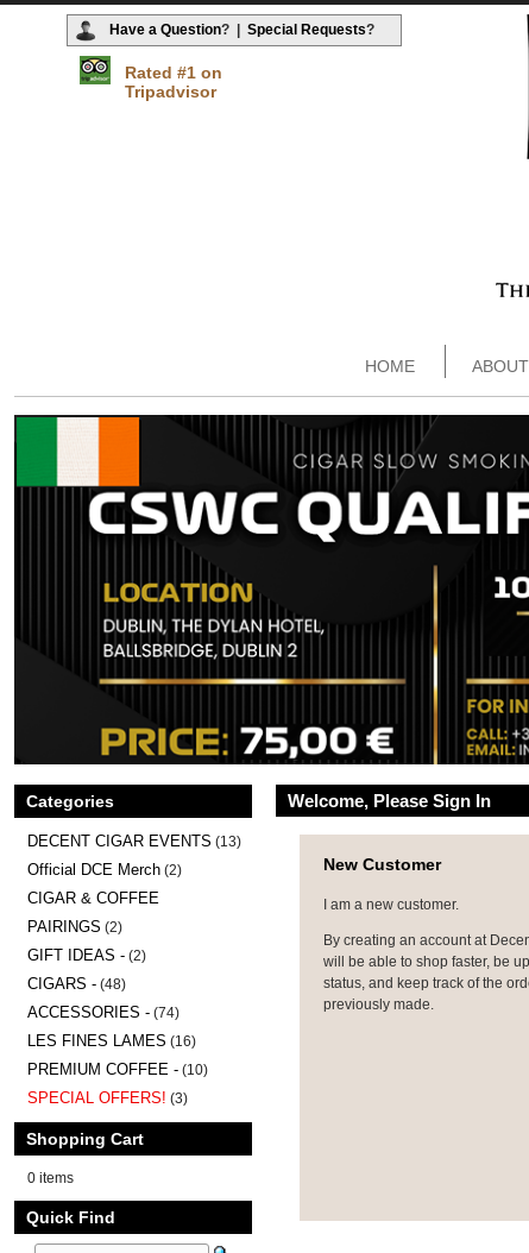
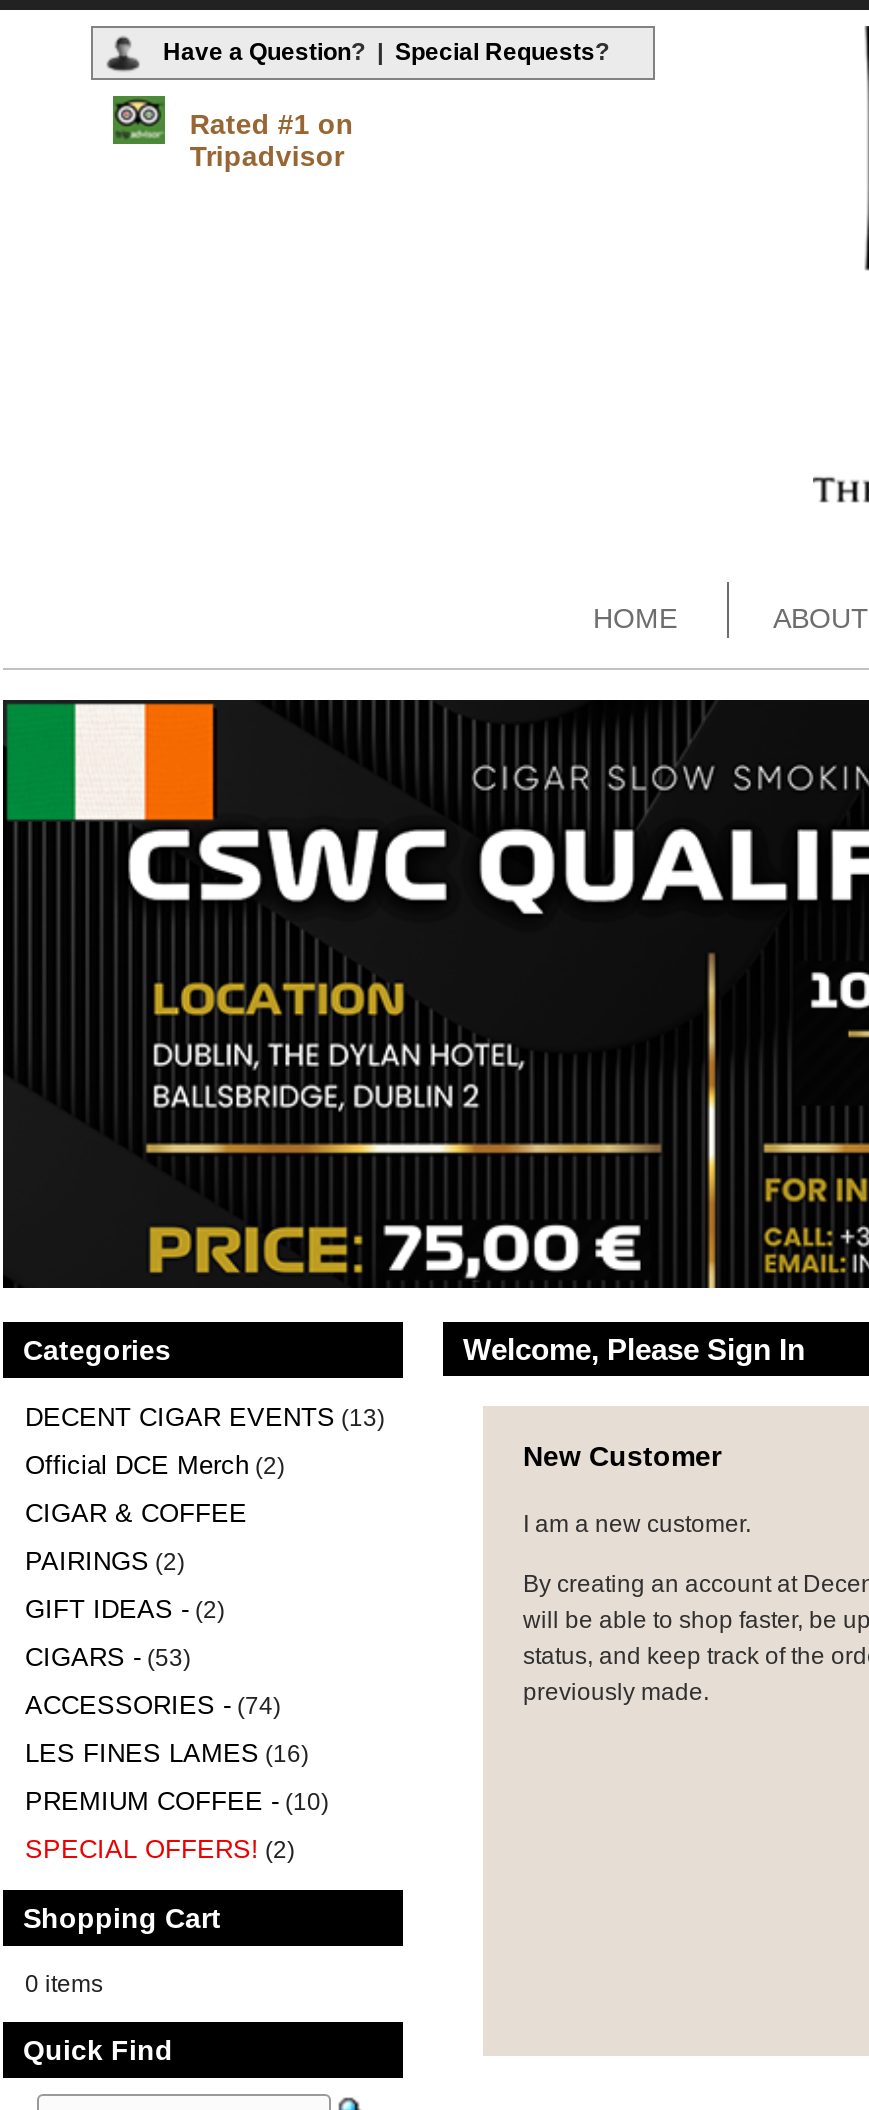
[27,975,126,993] CIGARS - (48) -> [25,1642,191,1672] CIGARS - (53)
[27,1089,188,1107] SPECIAL OFFERS! (3) -> [25,1834,295,1864] SPECIAL OFFERS! (2)

